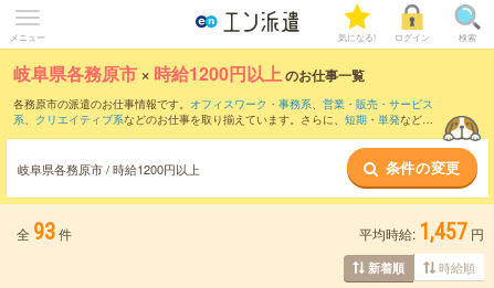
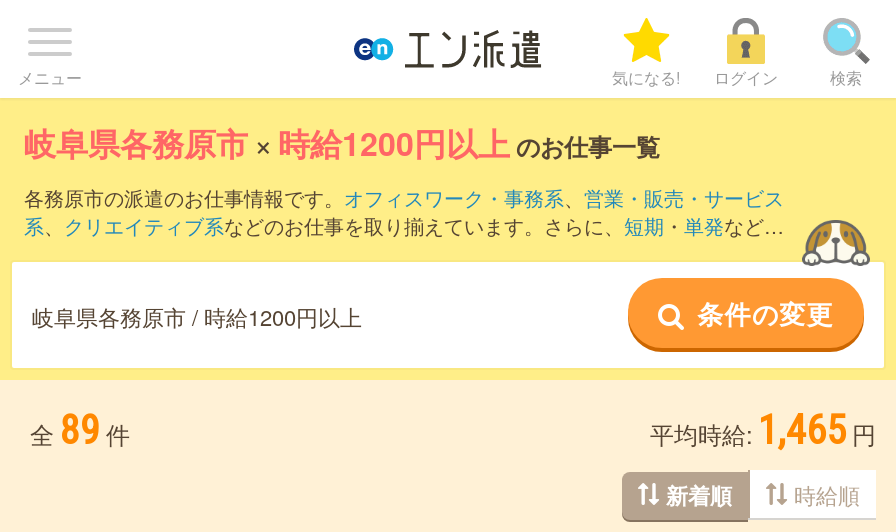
[17,218,72,245] 全 93 件 -> [30,406,130,454] 全 89 件
[359,218,484,245] 平均時給: 1,457 円 -> [650,406,876,454] 平均時給: 1,465 円

